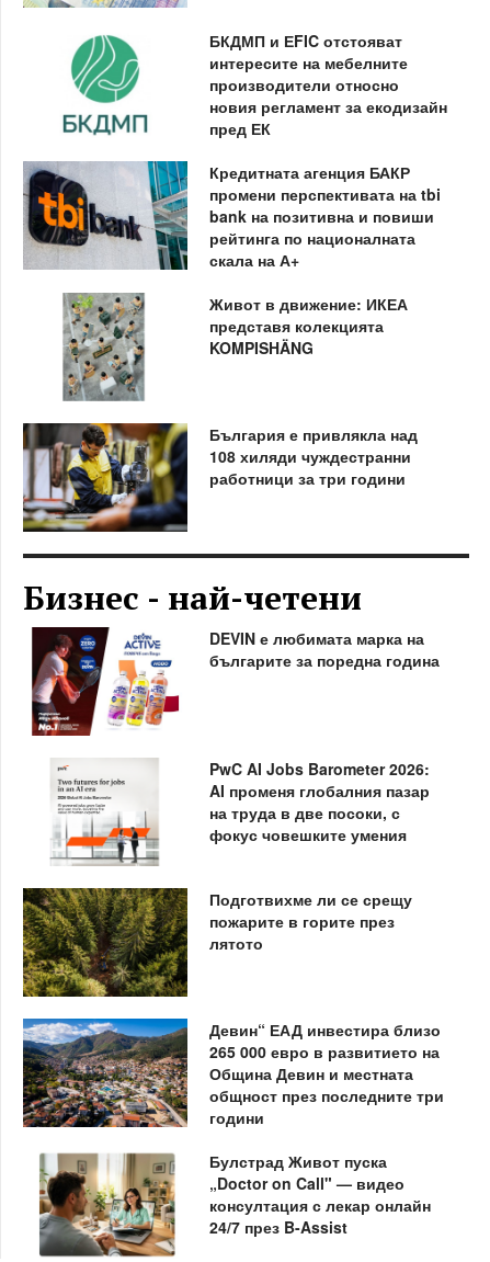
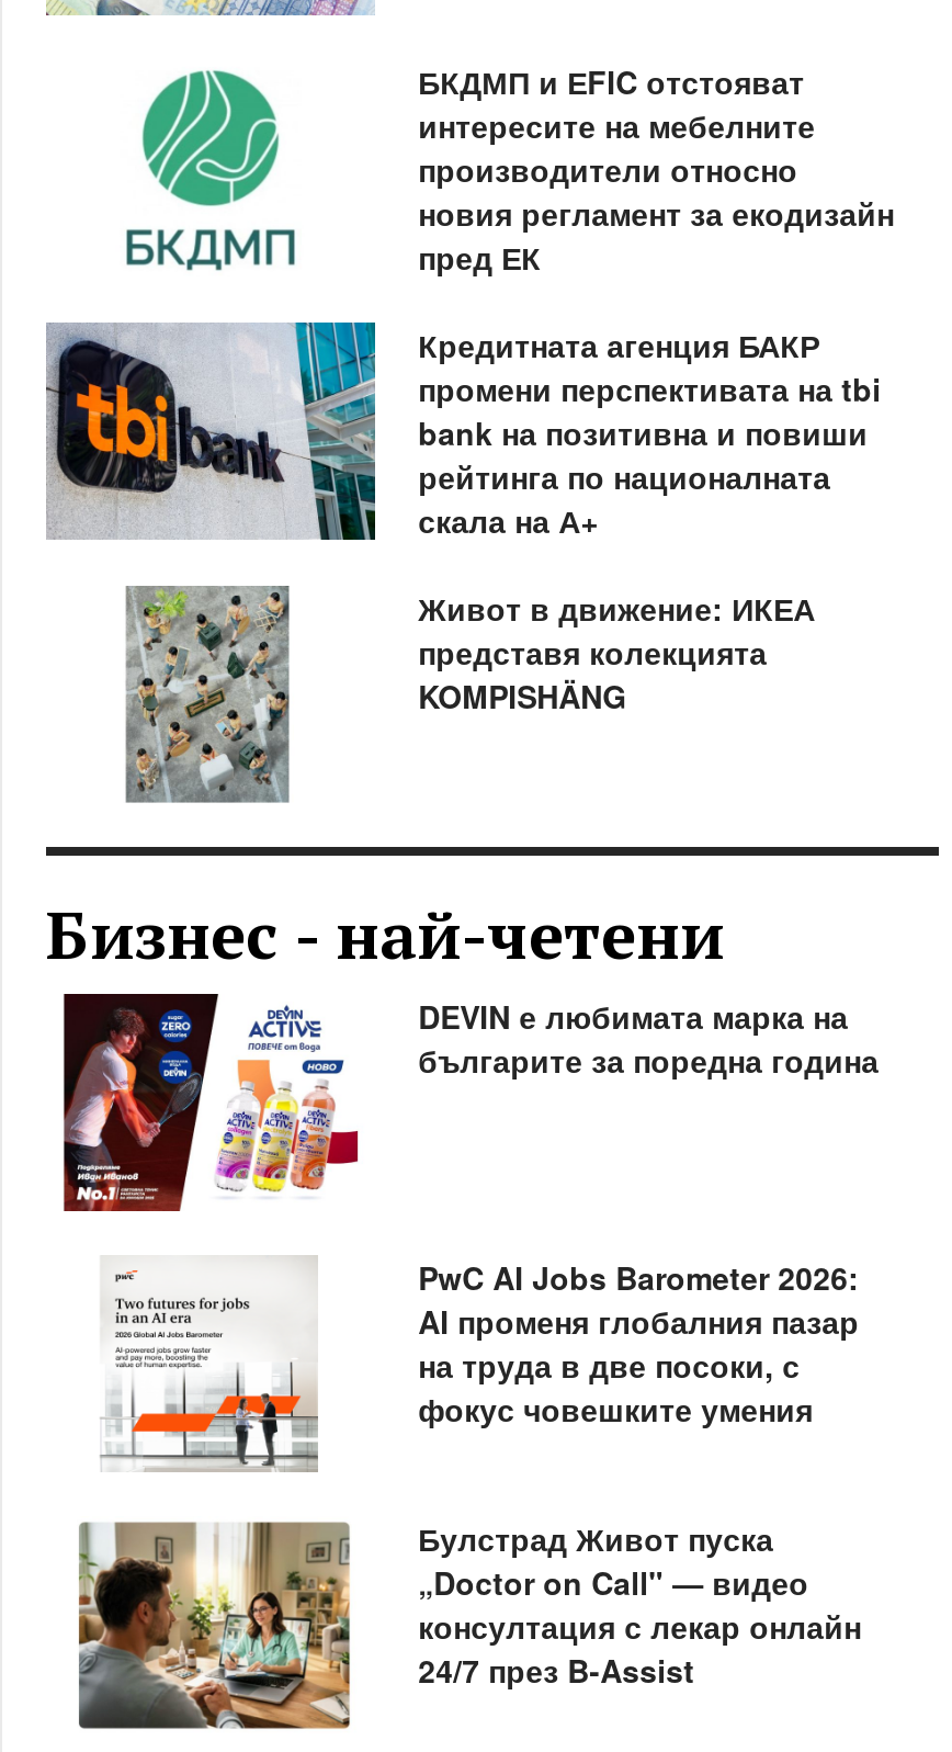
[22,422,417,533] [image] | България е привлякла над | 108 хиляди чуждестранни | работници за три години -> none
[22,887,412,998] [image] | Подготвихме ли се срещу | пожарите в горите през | лятото -> none
[22,1017,444,1129] [image] | Девин“ ЕАД инвестира близо | 265 000 евро в развитието на | Община Девин и местната | общност през последните три | години -> none

